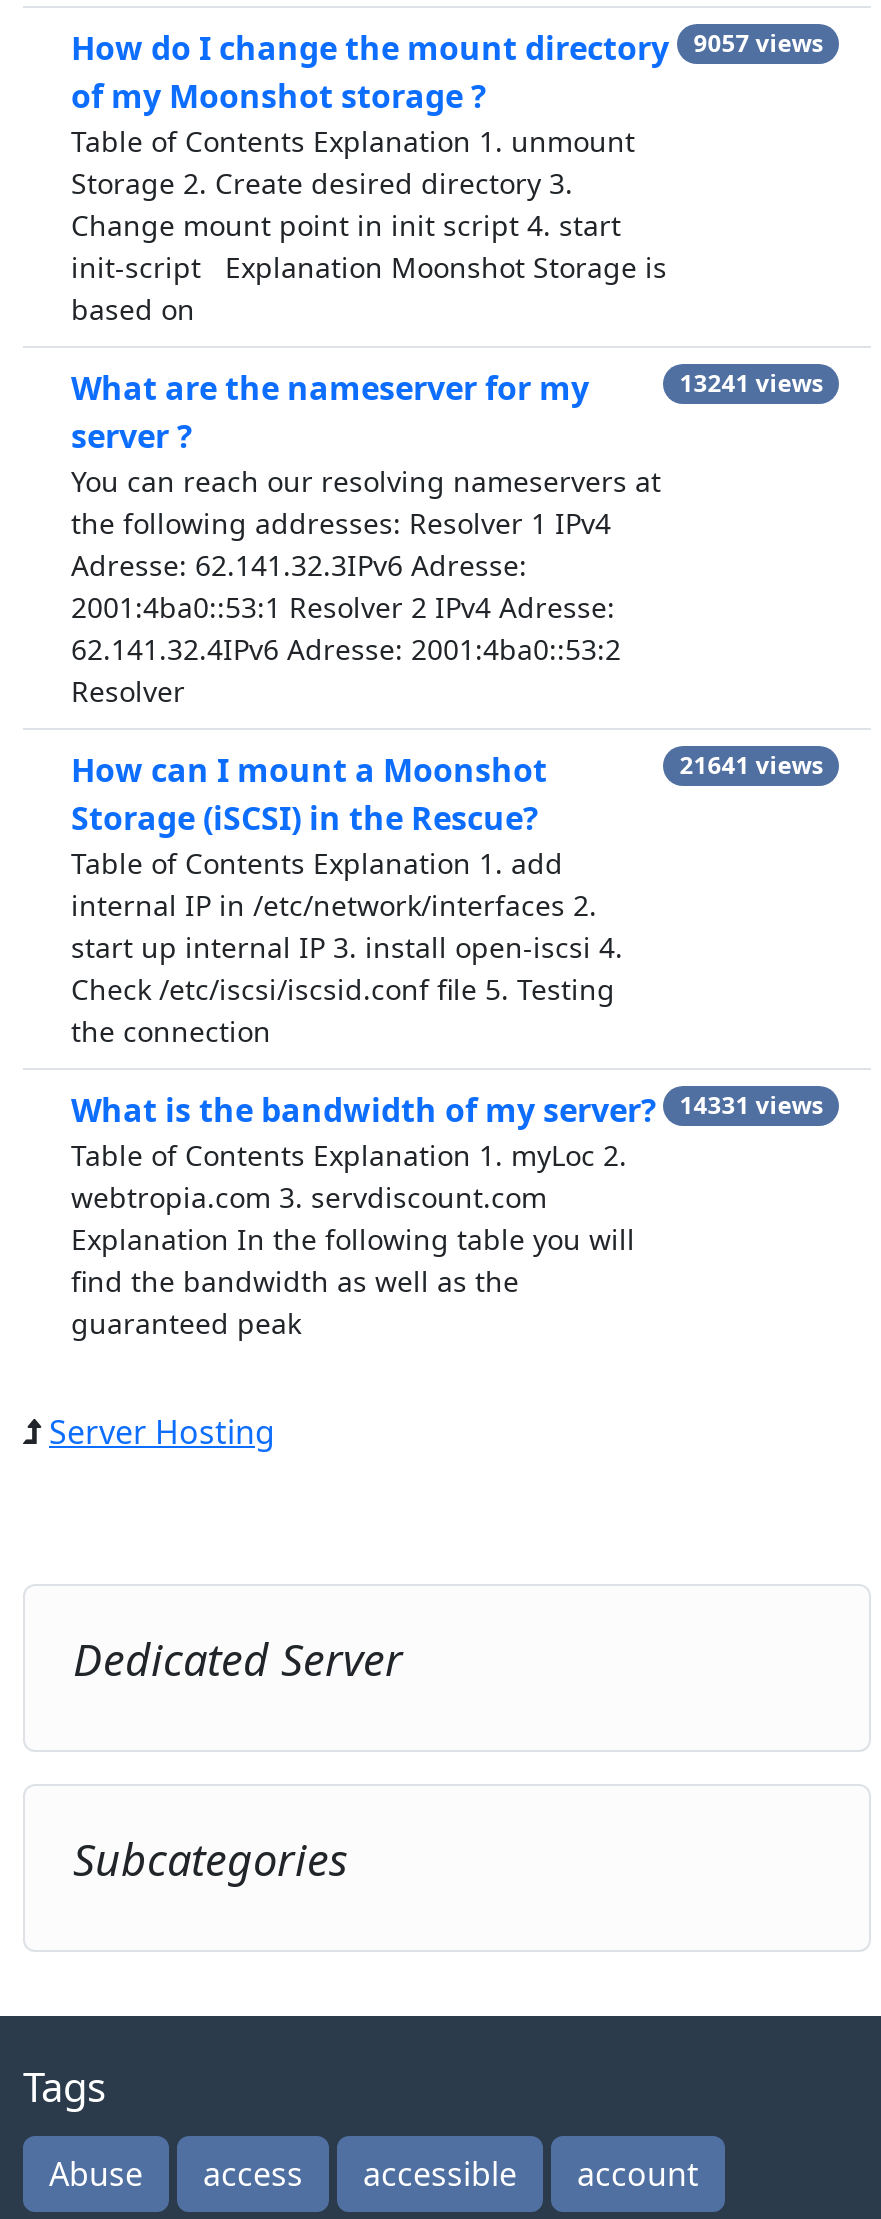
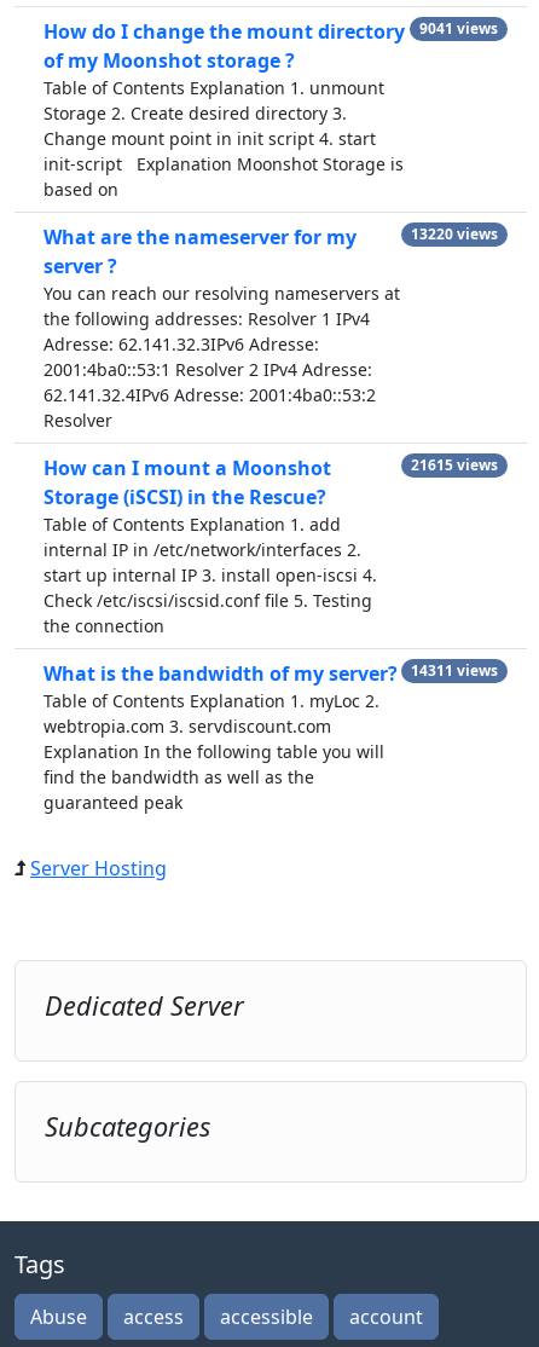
[71,26,823,70] How do I change the mount directory 9057 views -> [44,18,498,45] How do I change the mount directory 9041 views
[679,366,823,400] 13241 views -> [411,224,498,244] 13220 views
[679,748,823,782] 21641 views -> [411,455,498,475] 21615 views
[71,1088,823,1132] What is the bandwidth of my server? 14331 views -> [44,660,498,687] What is the bandwidth of my server? 14311 views

